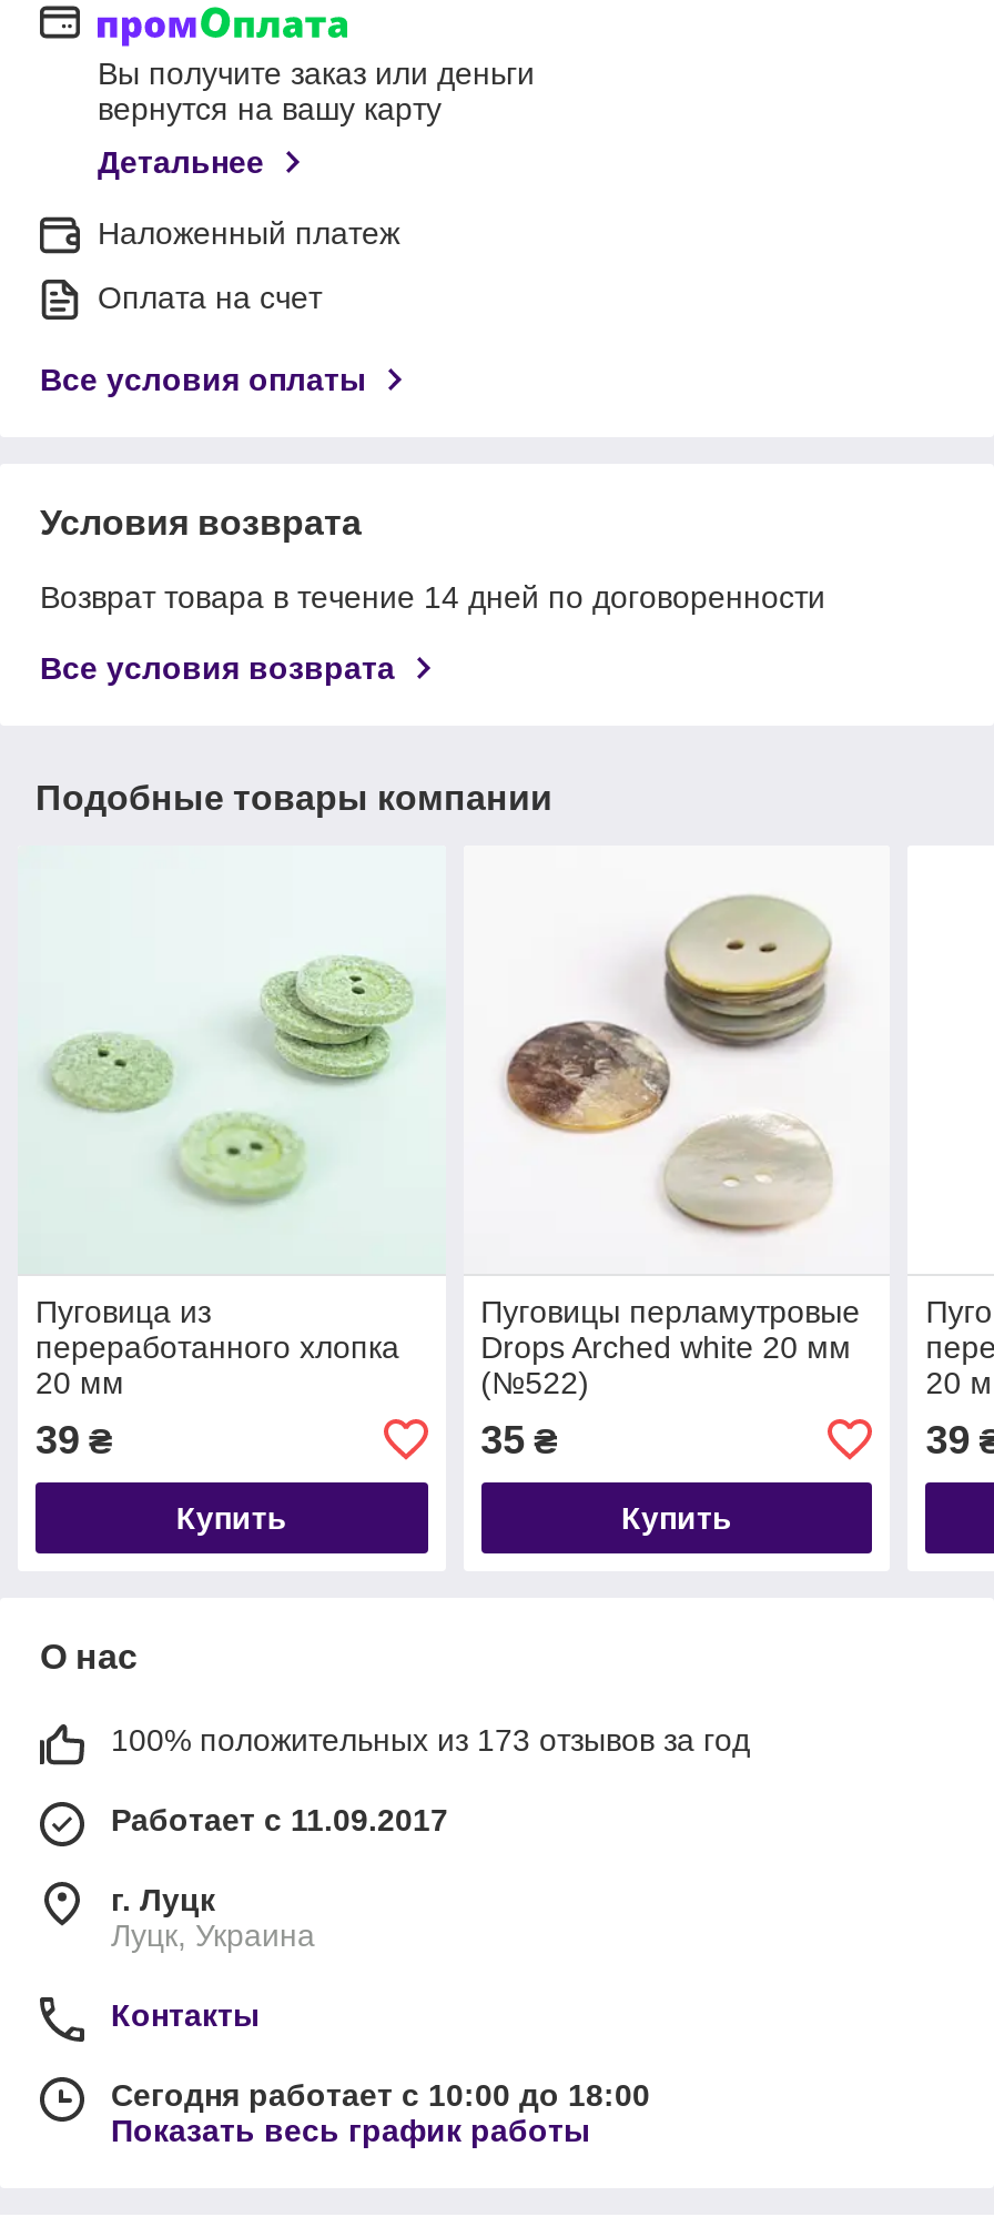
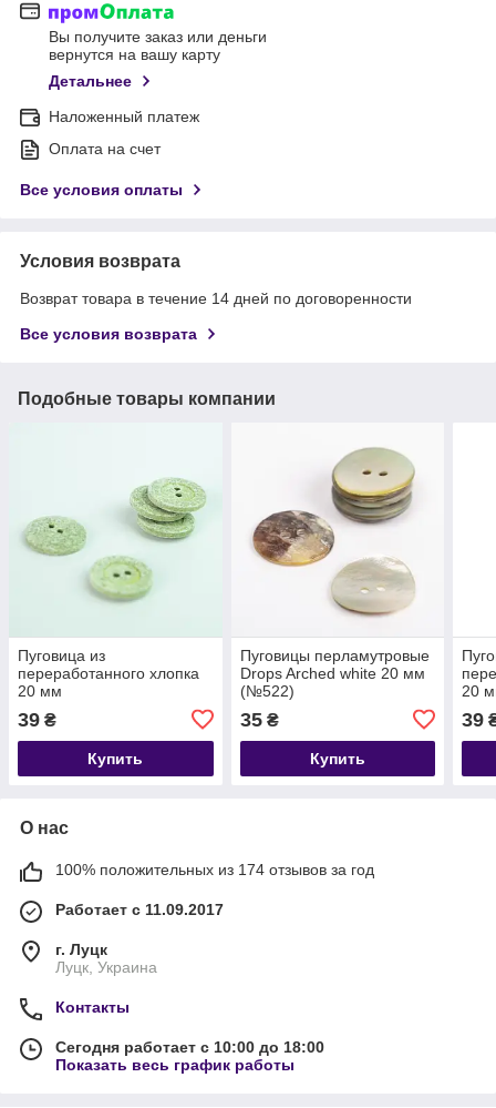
[111,1722,750,1757] 100% положительных из 173 отзывов за год -> [55,860,374,878] 100% положительных из 174 отзывов за год

